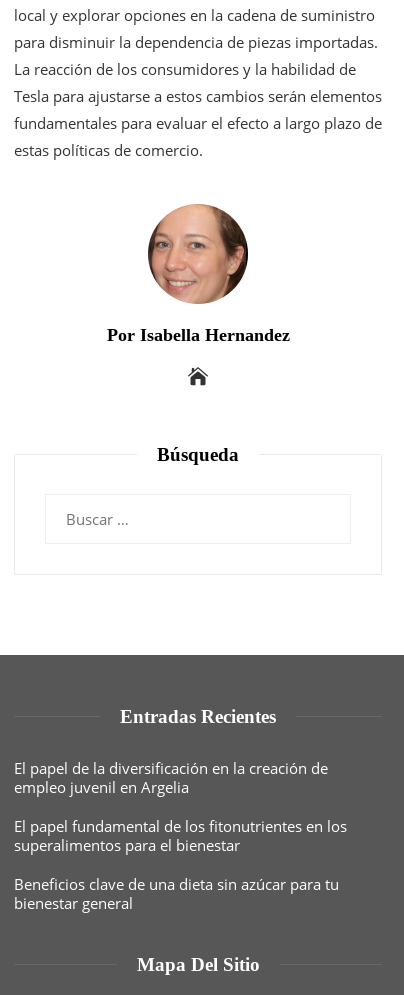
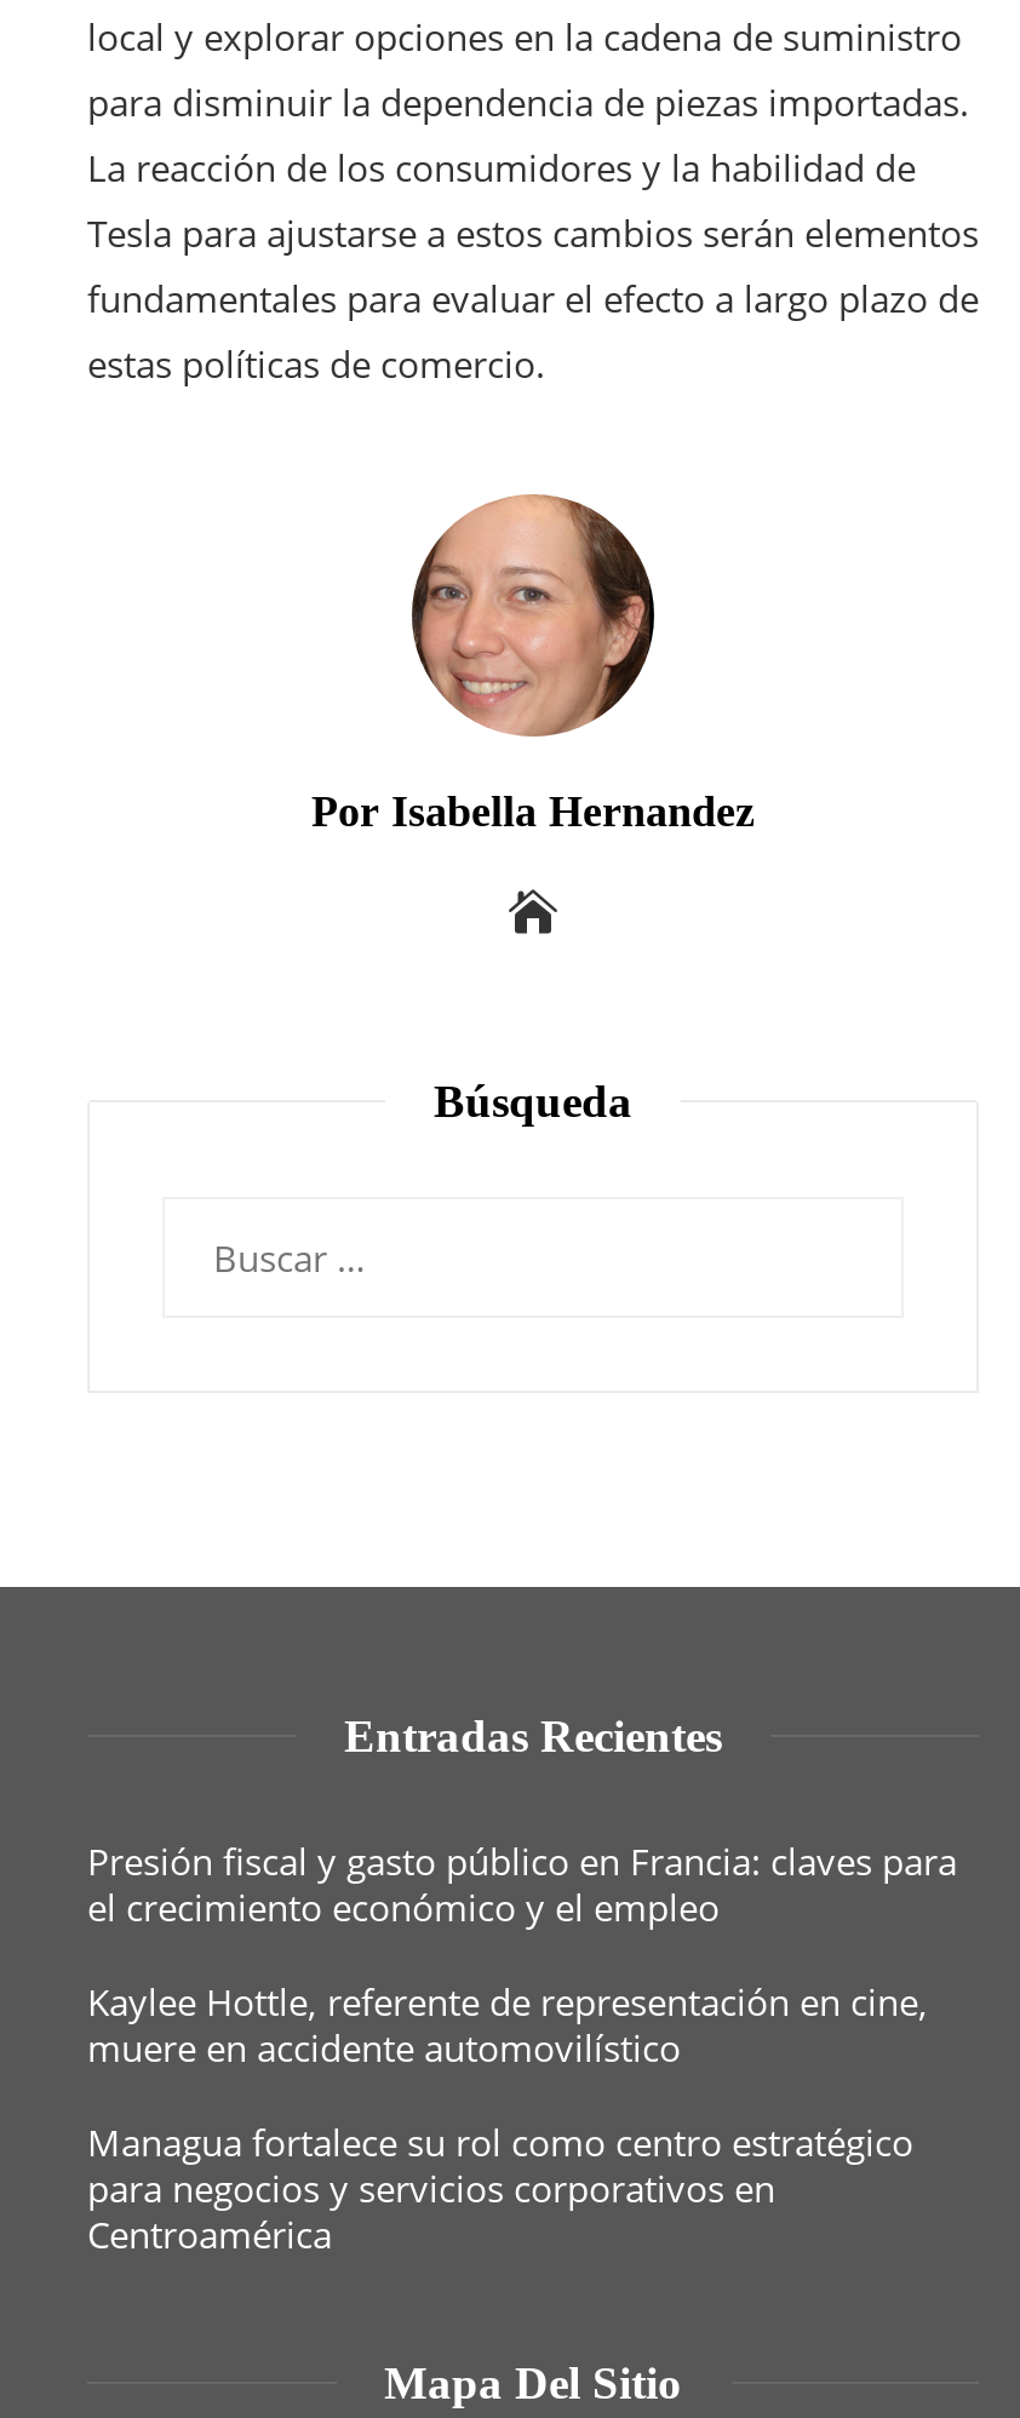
[14,758,328,797] El papel de la diversificación en la creación de | empleo juvenil en Argelia -> [87,1836,957,1930] Presión fiscal y gasto público en Francia: claves para | el crecimiento económico y el empleo
[14,816,347,855] El papel fundamental de los fitonutrientes en los | superalimentos para el bienestar -> [87,1976,928,2071] Kaylee Hottle, referente de representación en cine, | muere en accidente automovilístico
[14,874,339,913] Beneficios clave de una dieta sin azúcar para tu | bienestar general -> [87,2117,913,2257] Managua fortalece su rol como centro estratégico | para negocios y servicios corporativos en | Centroamérica

